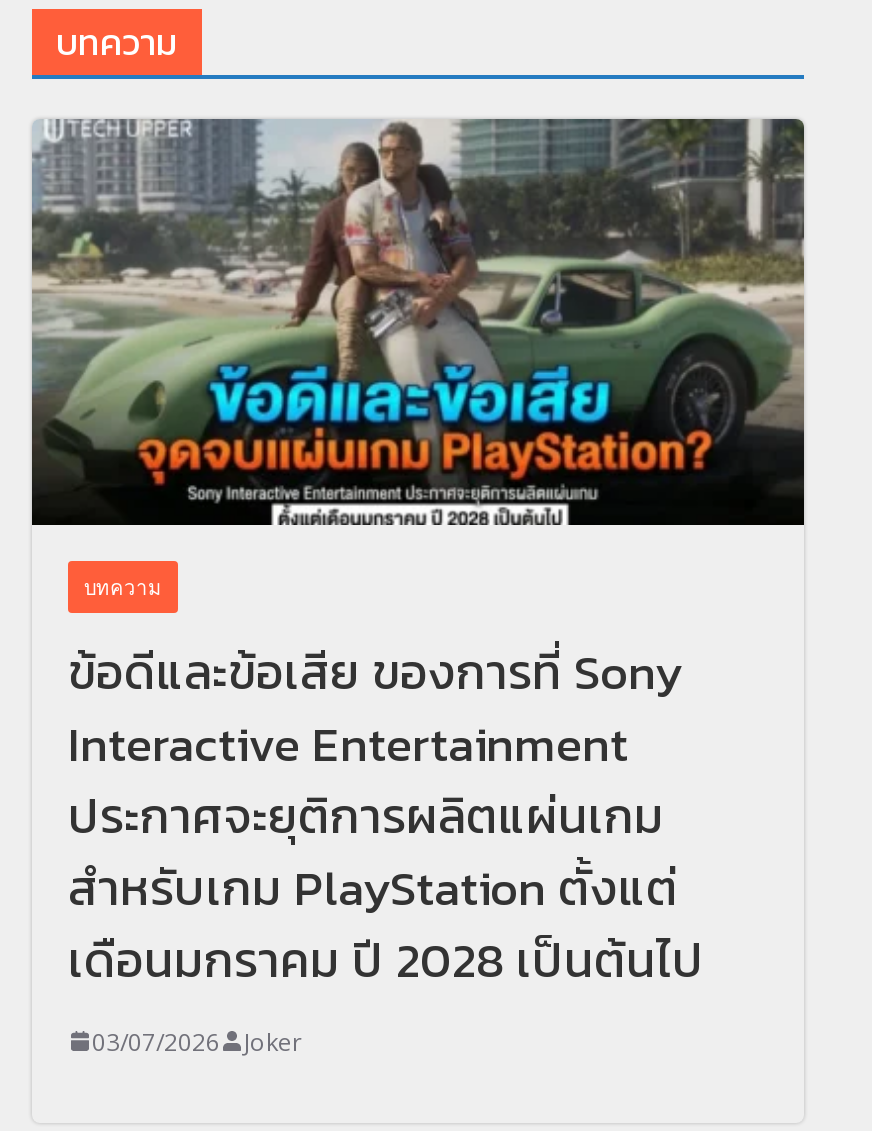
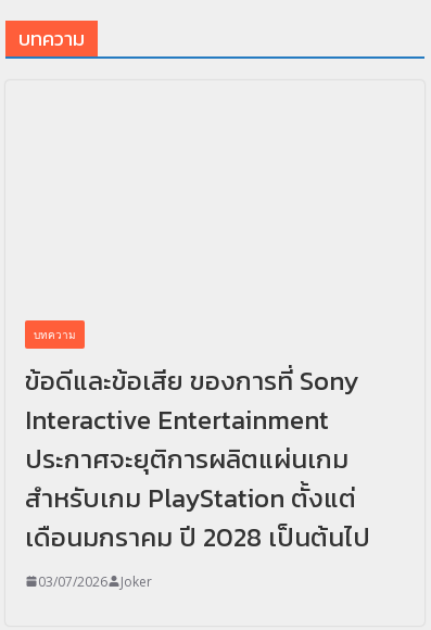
[30,117,806,527] [image] -> none

